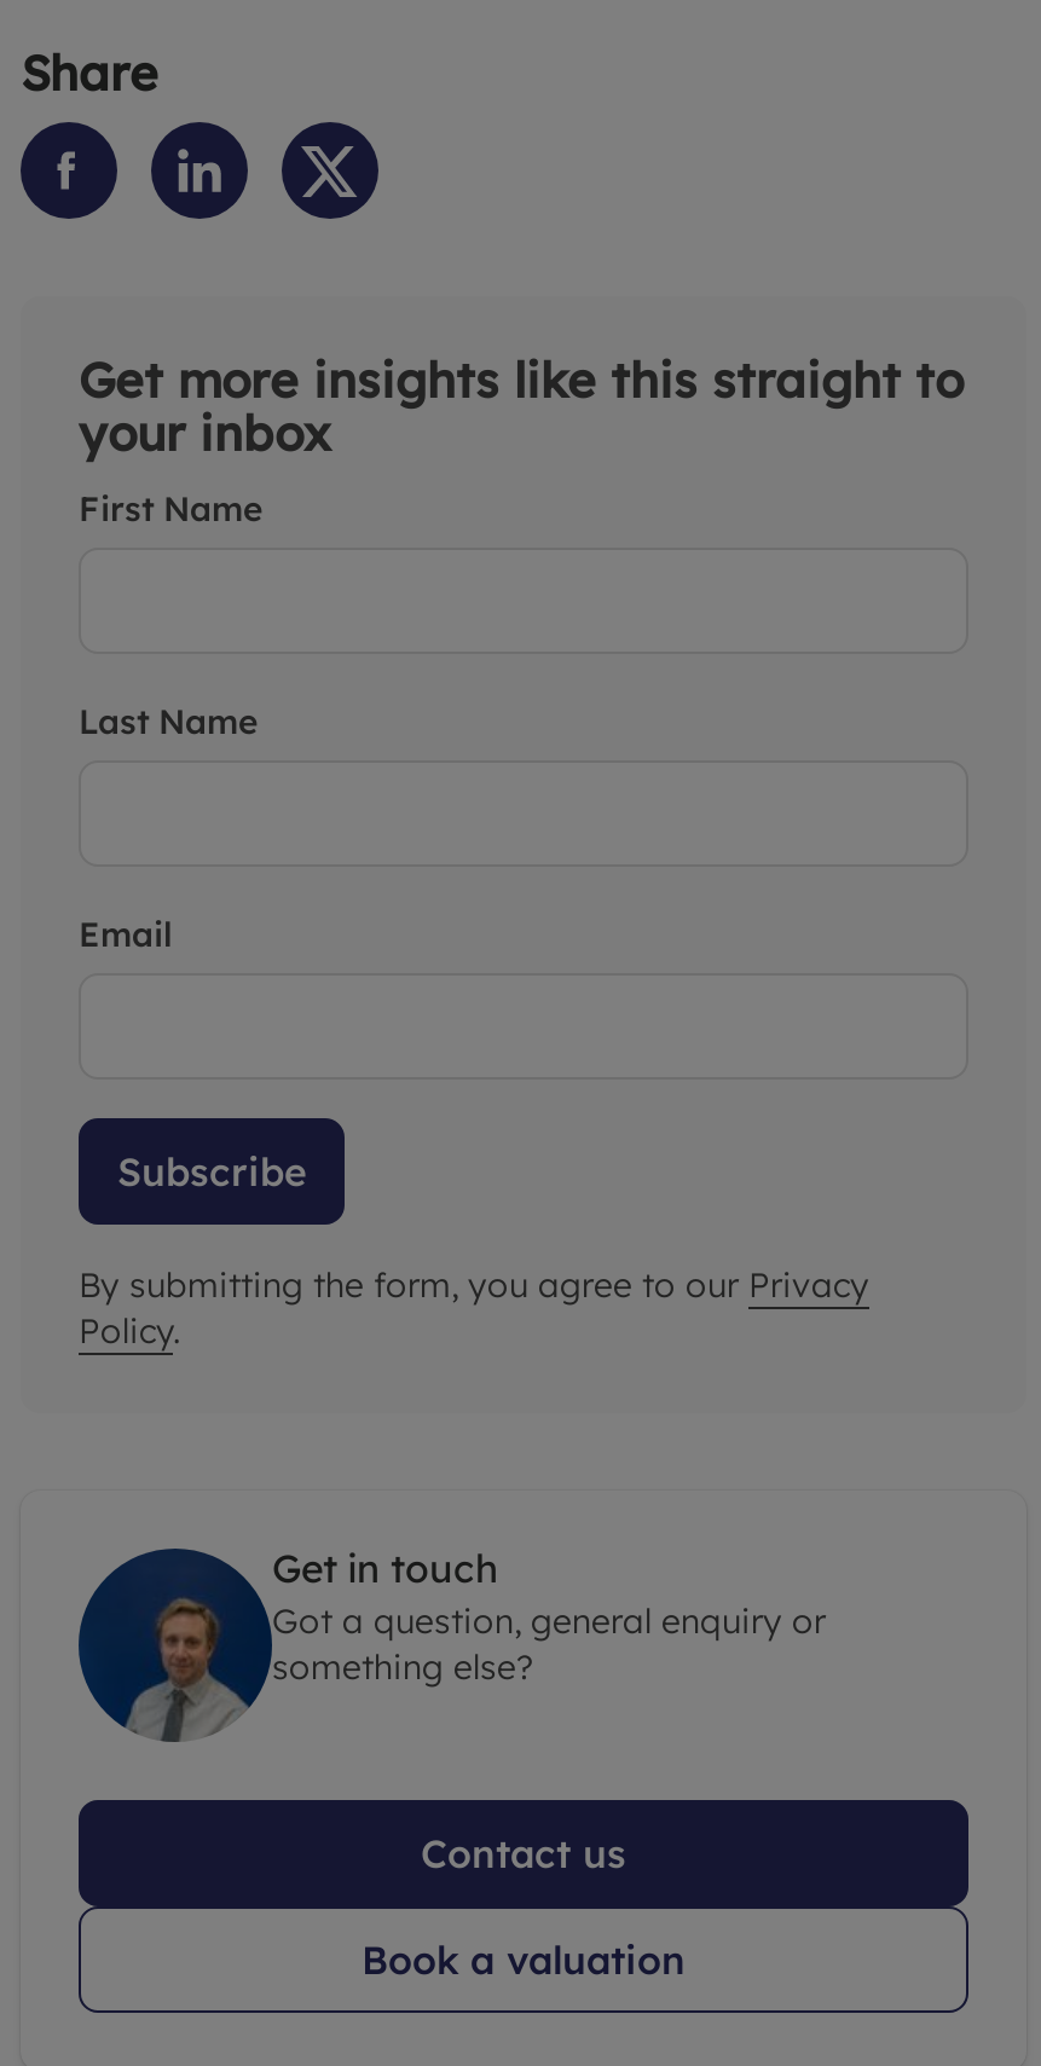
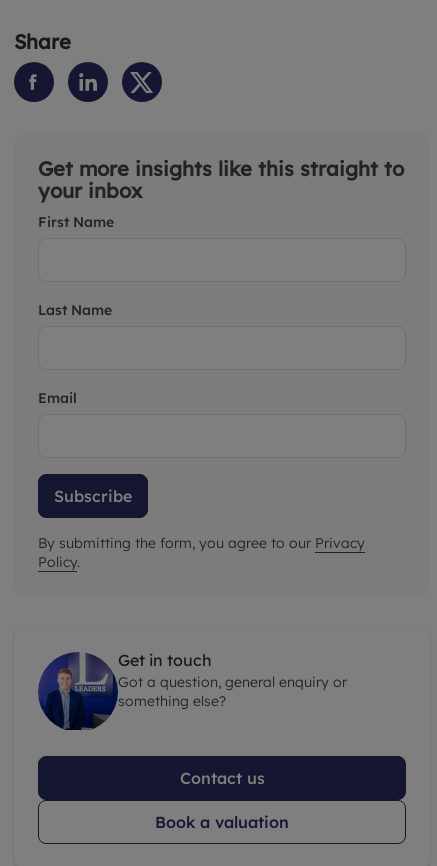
[79,1546,262,1744] [image] -> [38,652,114,732] [image]

